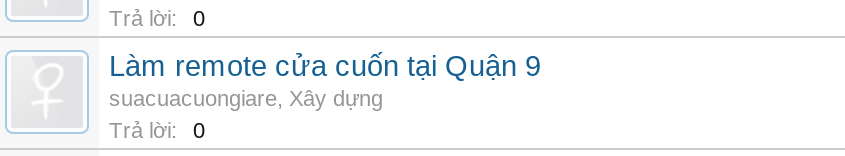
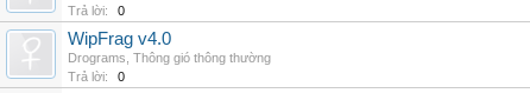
[109,50,541,110] Làm remote cửa cuốn tại Quận 9 | suacuacuongiare, Xây dựng -> [68,29,271,65] WipFrag v4.0 | Drograms, Thông gió thông thường

